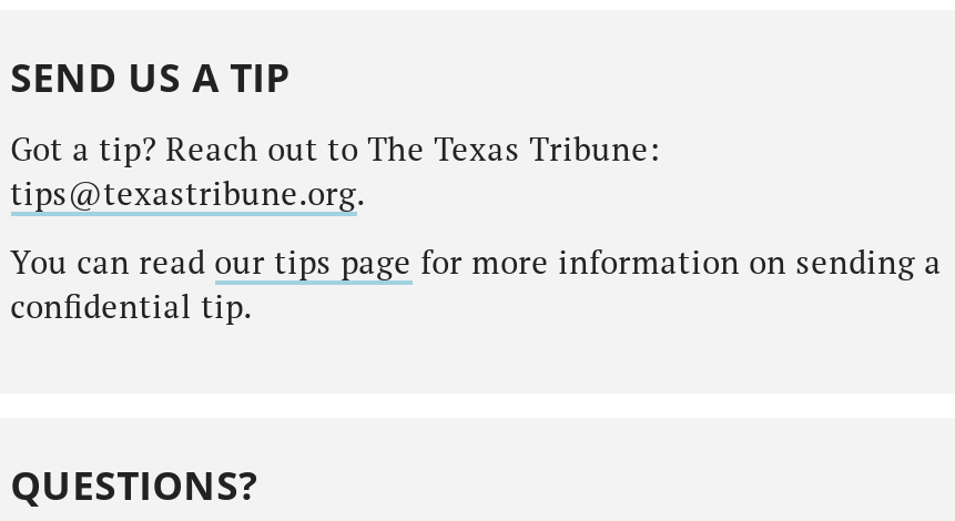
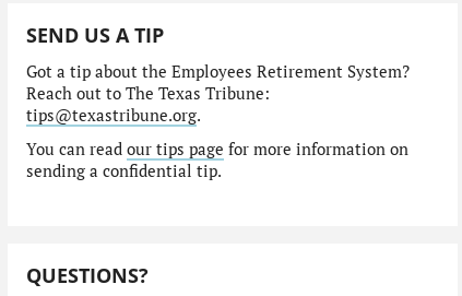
[10,128,660,170] Got a tip? Reach out to The Texas Tribune: -> [26,61,410,103] Got a tip about the Employees Retirement System? | Reach out to The Texas Tribune:

